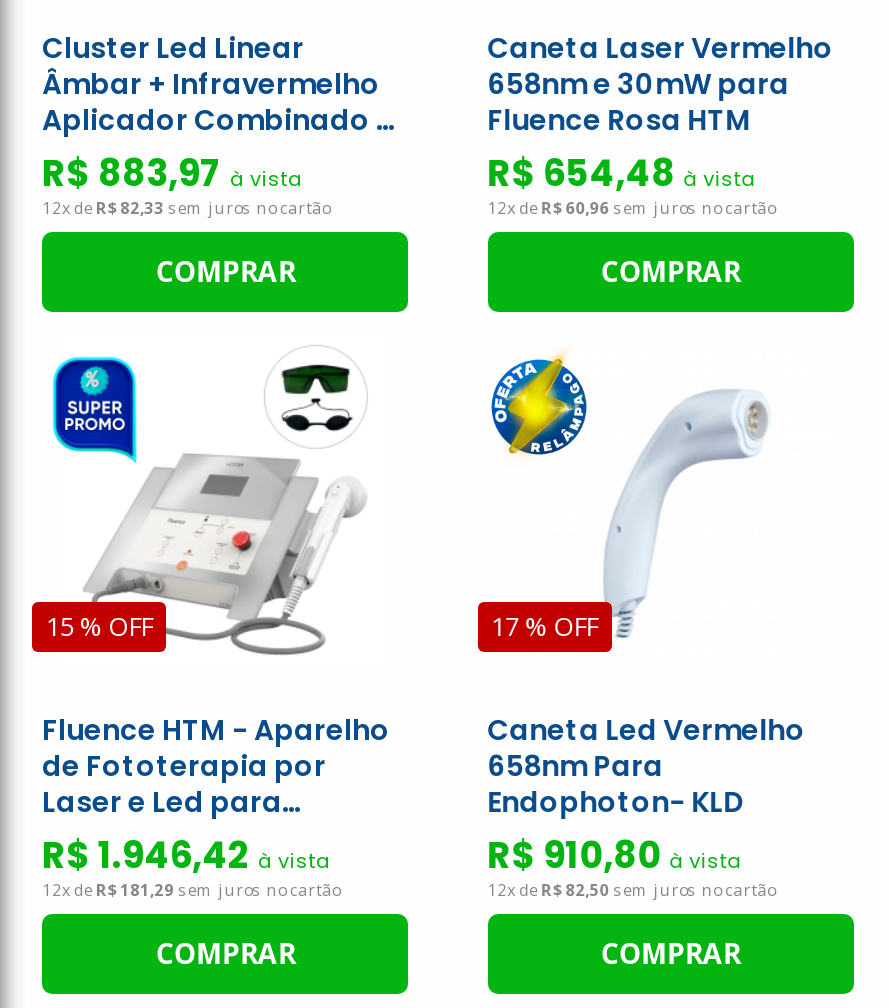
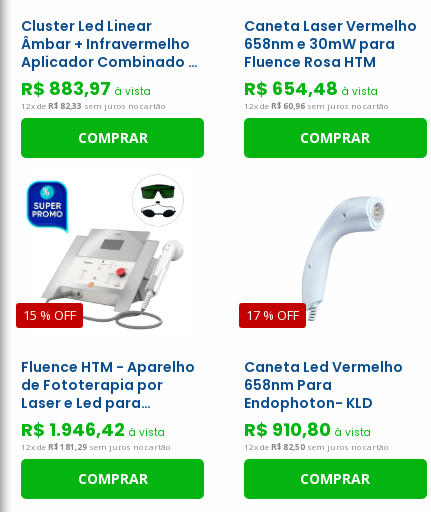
[490,352,588,456] [image] -> none

